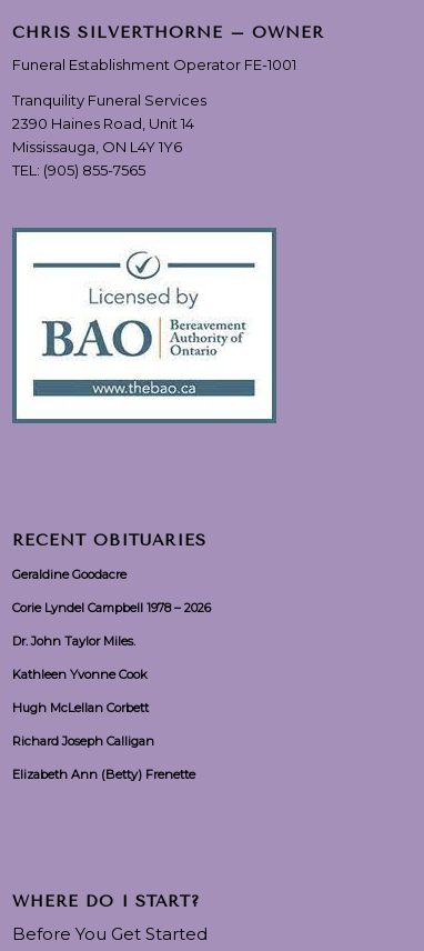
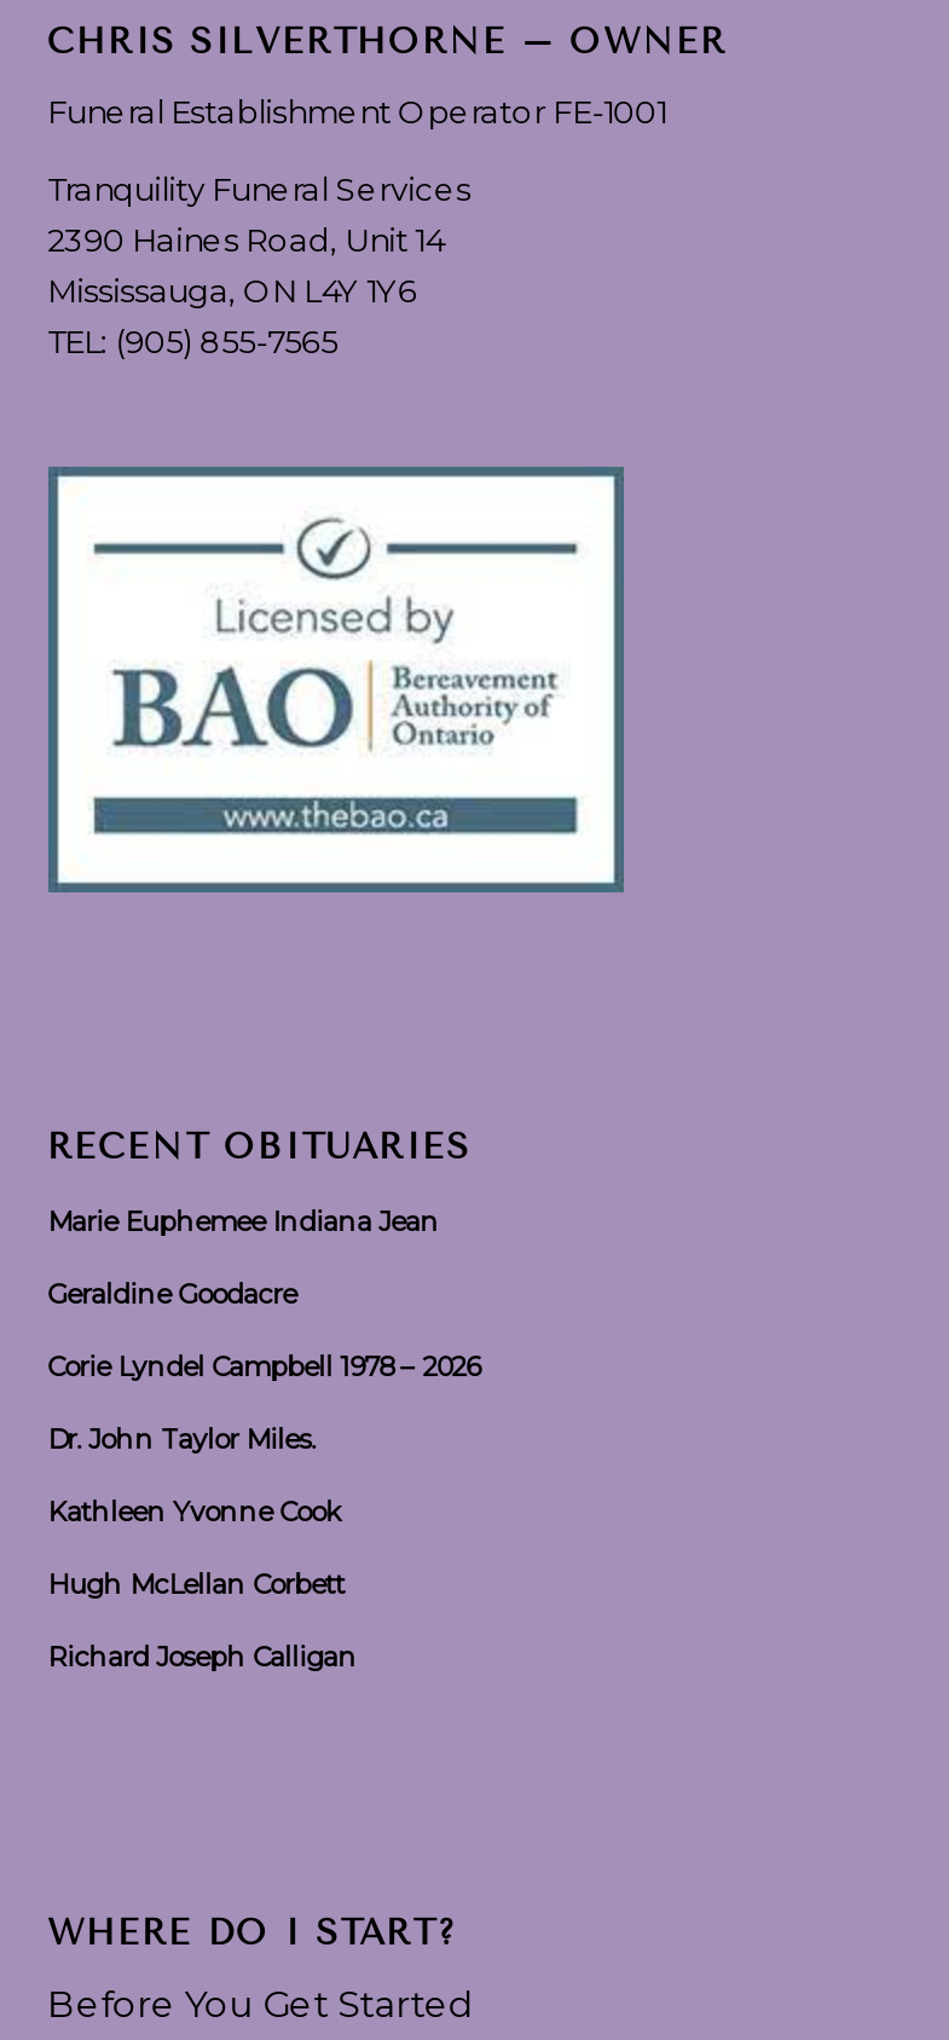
none -> [47,1205,439,1239] Marie Euphemee Indiana Jean
moved [12,567,210,749] -> [47,1277,480,1674]: Geraldine Goodacre | Corie Lyndel Campbell 1978 – 2026 | Dr. John Taylor Miles. | Kathleen Yvonne Cook | Hugh McLellan Corbett | Richard Joseph Calligan
[12,767,195,782] Elizabeth Ann (Betty) Frenette -> none

